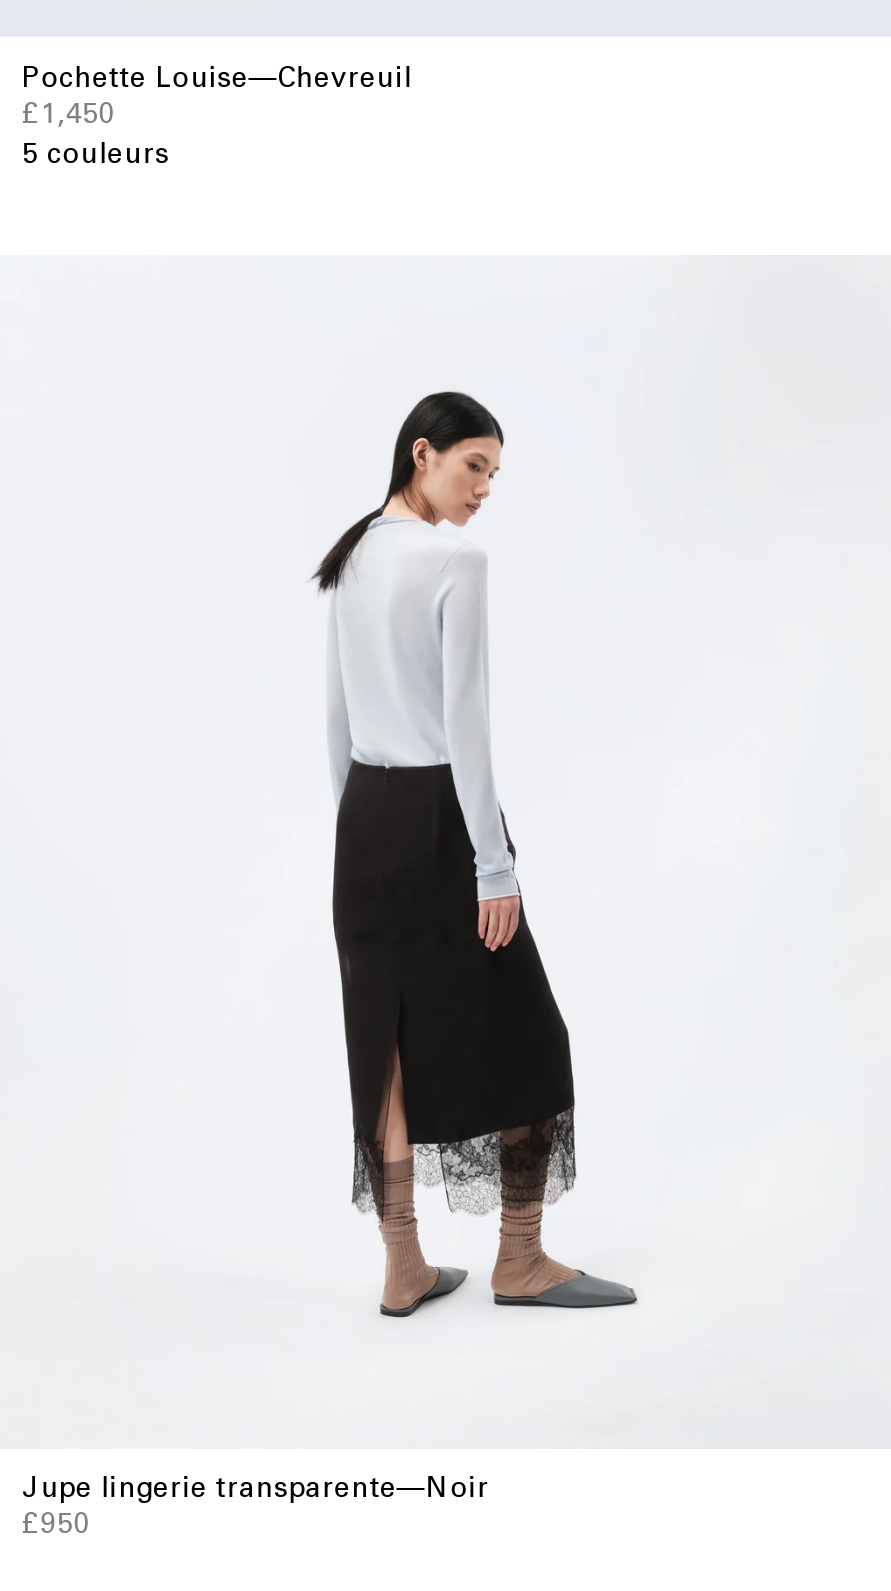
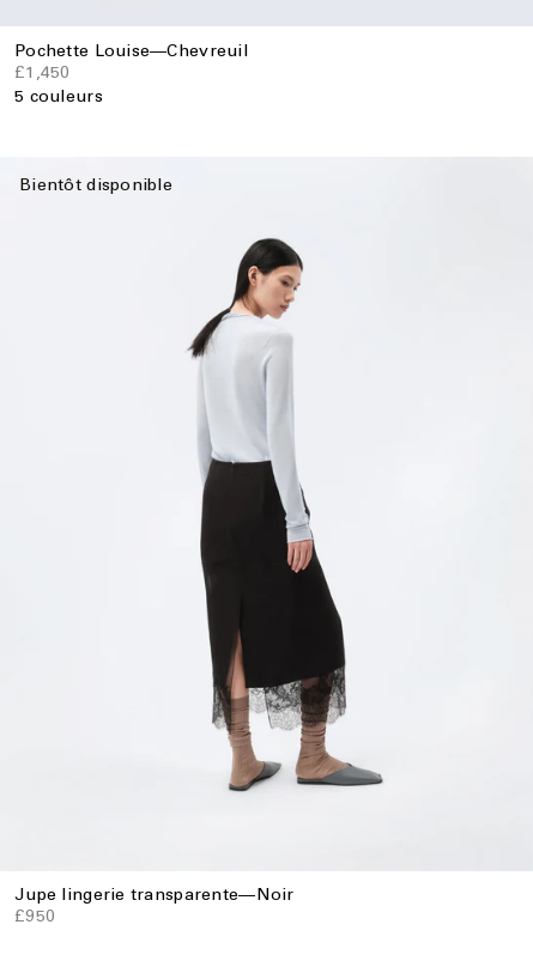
none -> [19,174,172,195] Bientôt disponible

